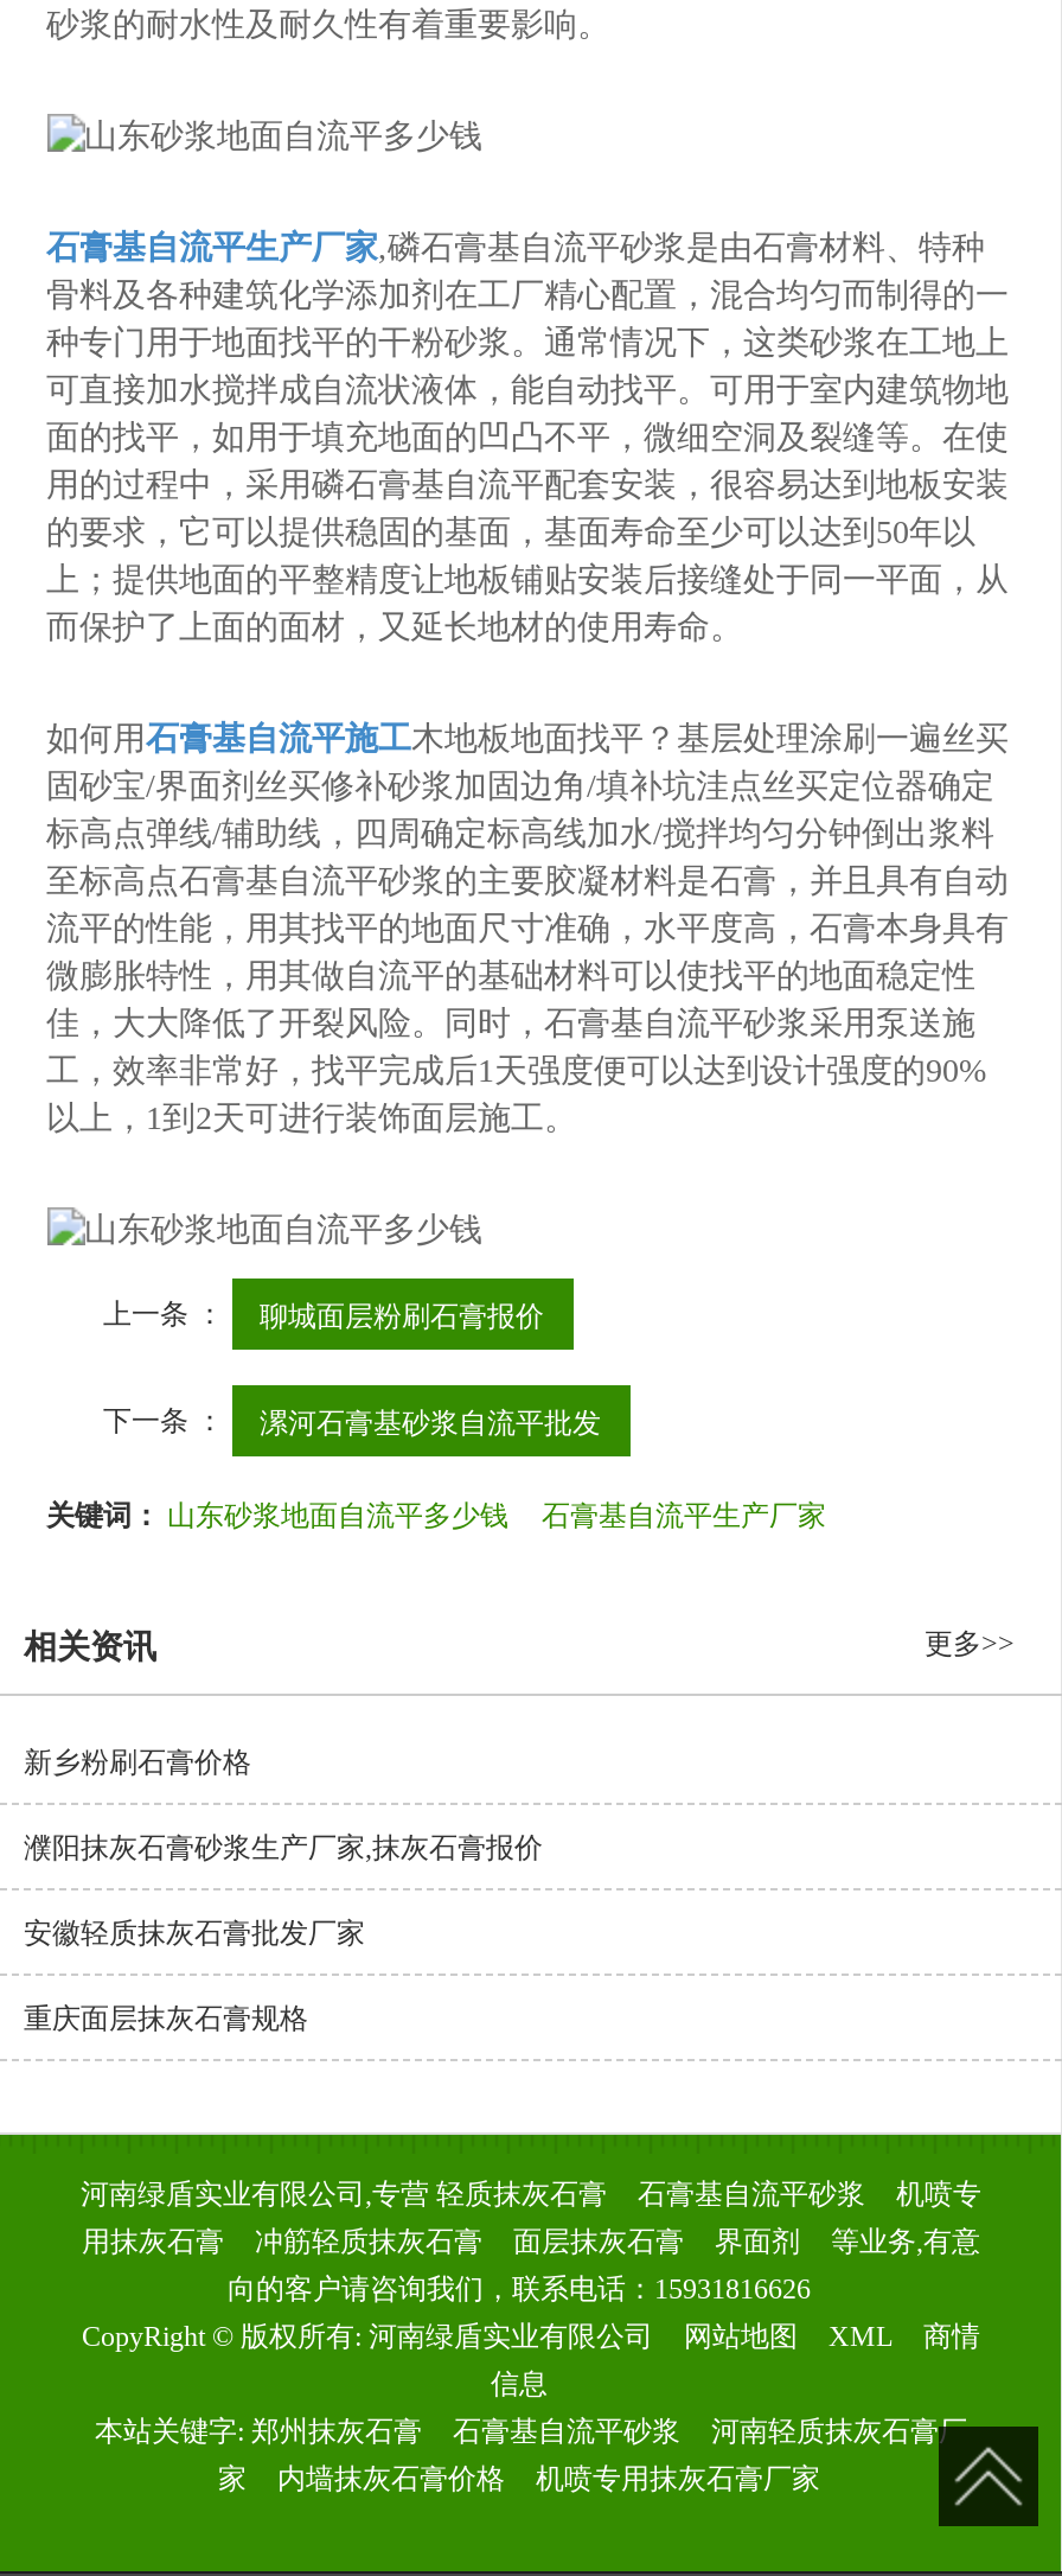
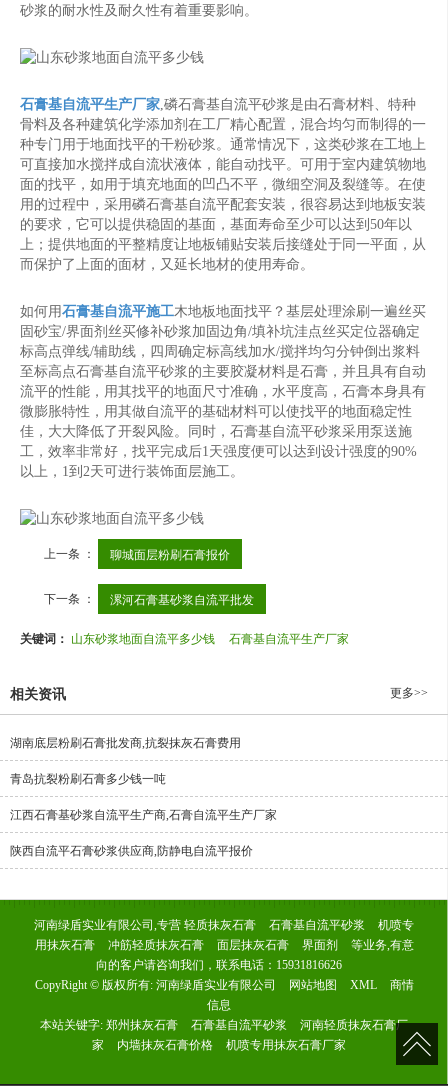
[24,1746,251,1779] 新乡粉刷石膏价格 -> [10,736,241,750] 湖南底层粉刷石膏批发商,抗裂抹灰石膏费用
[24,1831,543,1864] 濮阳抹灰石膏砂浆生产厂家,抹灰石膏报价 -> [10,772,166,786] 青岛抗裂粉刷石膏多少钱一吨
[24,1917,365,1950] 安徽轻质抹灰石膏批发厂家 -> [10,808,277,822] 江西石膏基砂浆自流平生产商,石膏自流平生产厂家
[24,2002,308,2035] 重庆面层抹灰石膏规格 -> [10,844,253,858] 陕西自流平石膏砂浆供应商,防静电自流平报价

